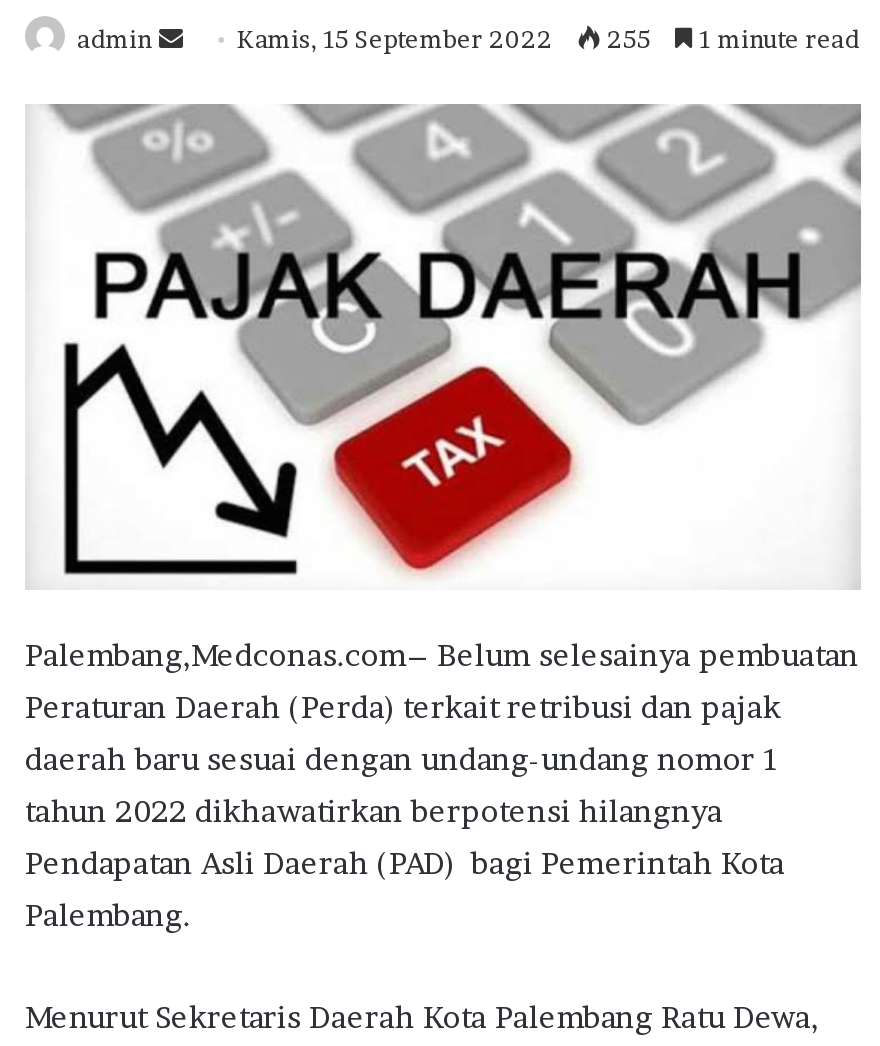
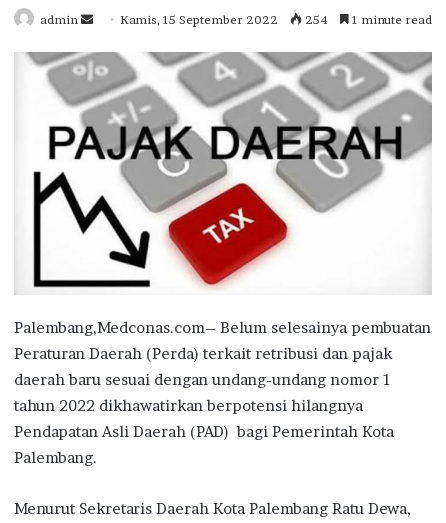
[601,23,651,53] 255 -> [302,12,328,27] 254

